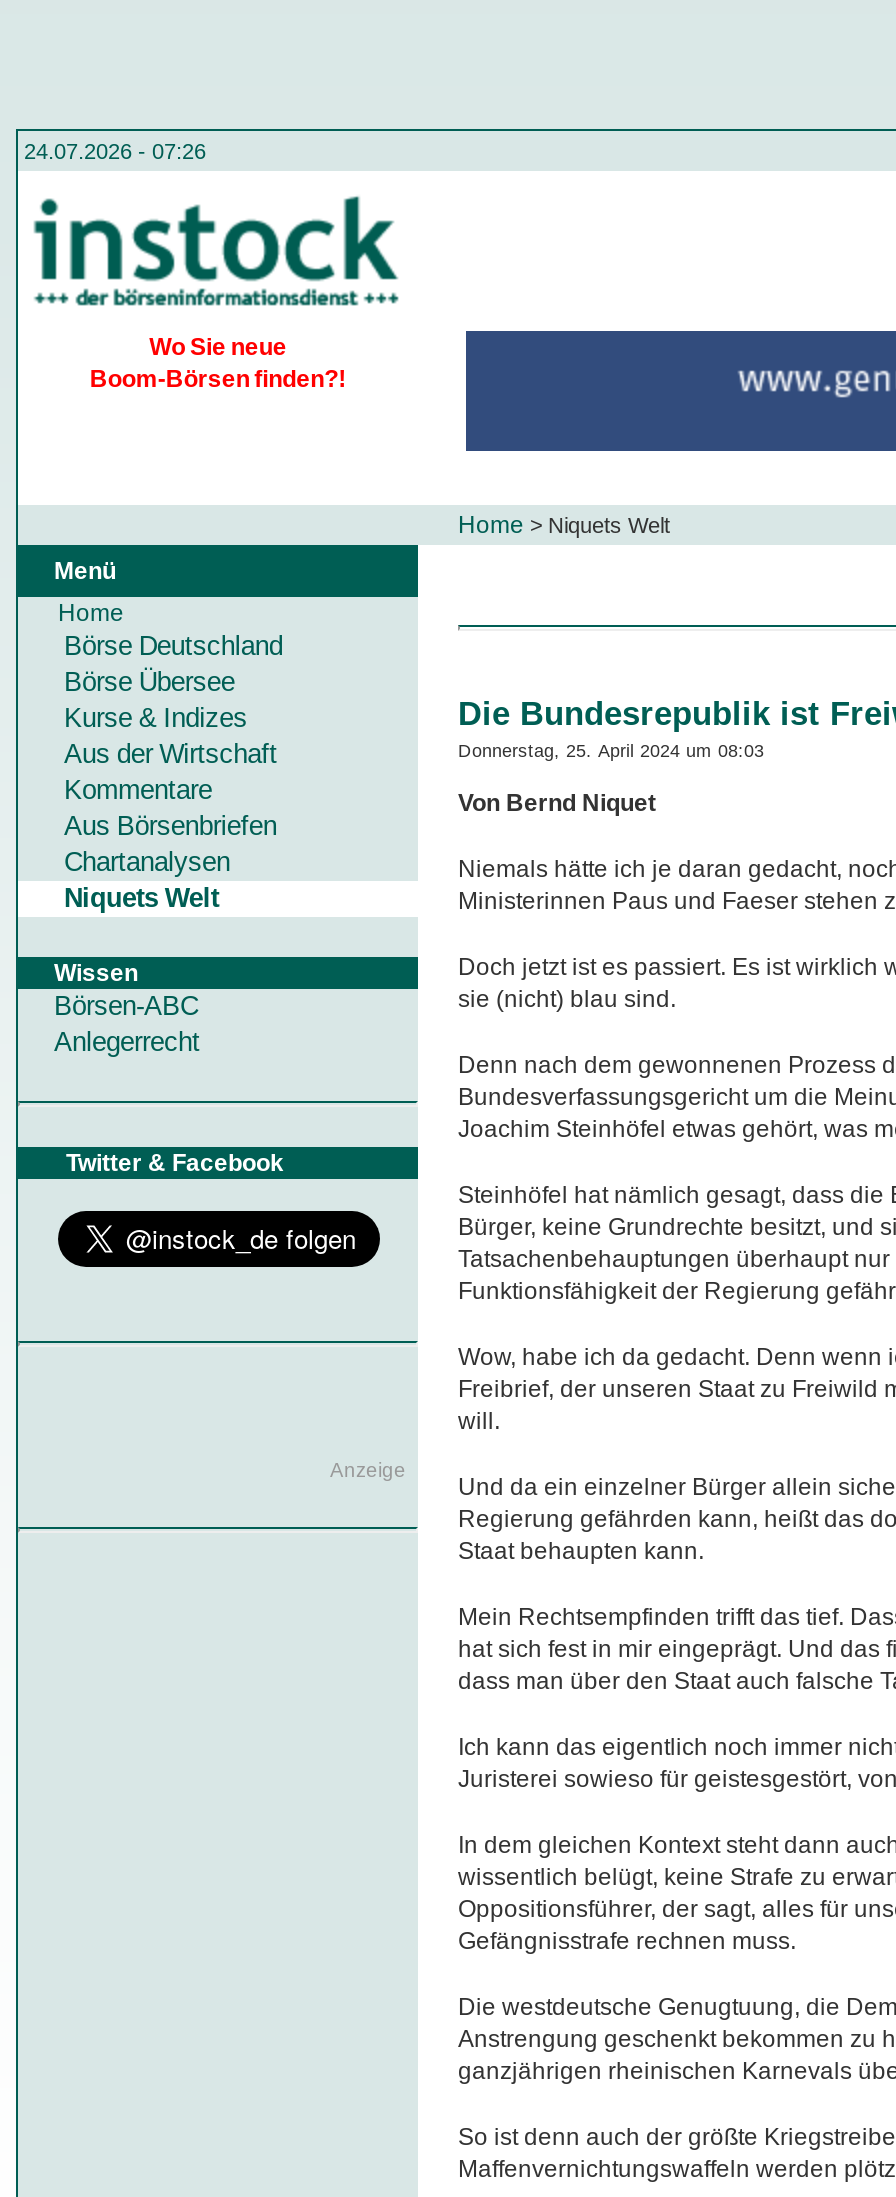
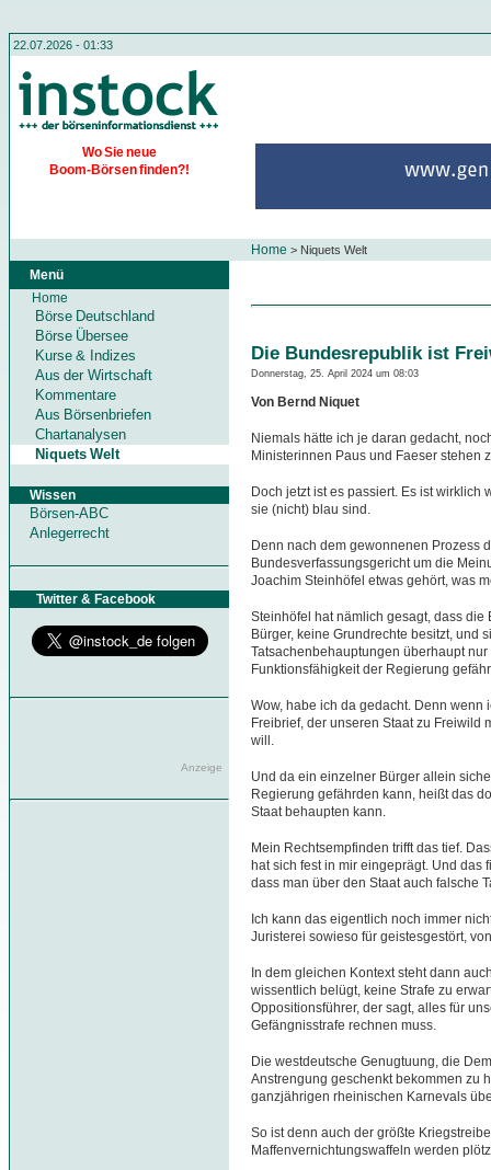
[18,139,206,163] 24.07.2026 - 07:26 -> [10,38,113,51] 22.07.2026 - 01:33

